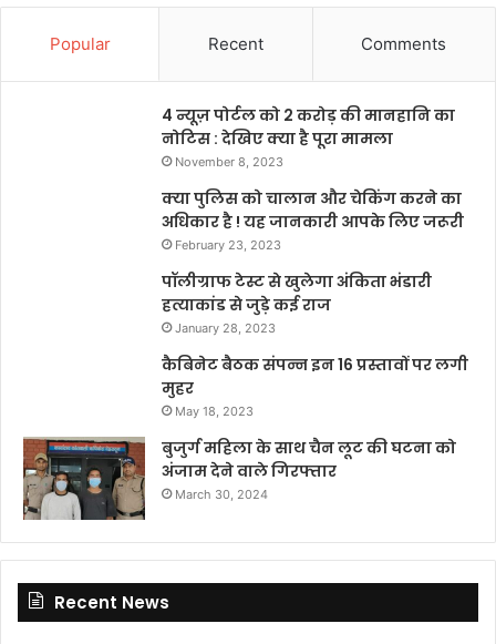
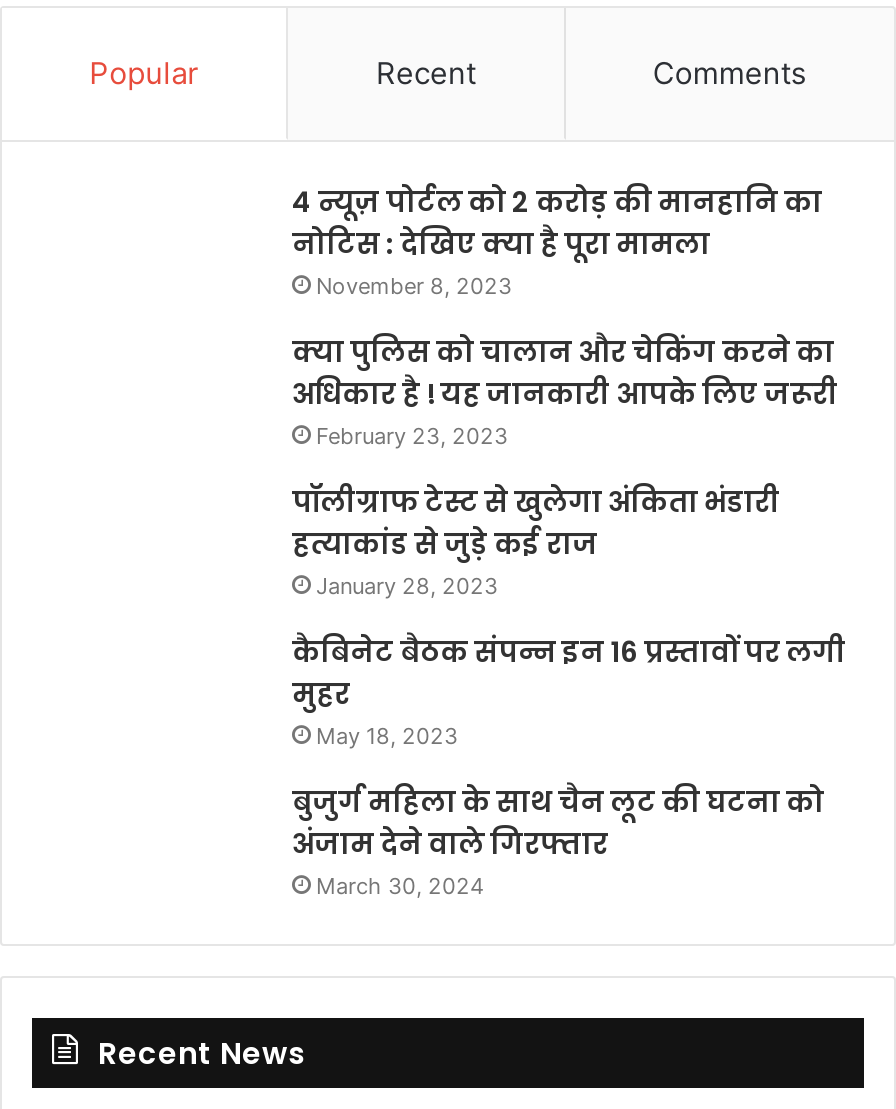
[22,436,146,521] [image] -> none

